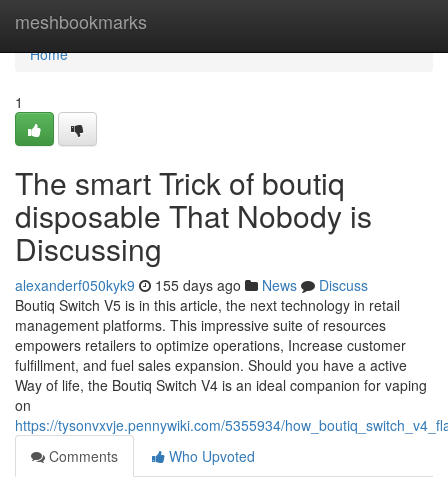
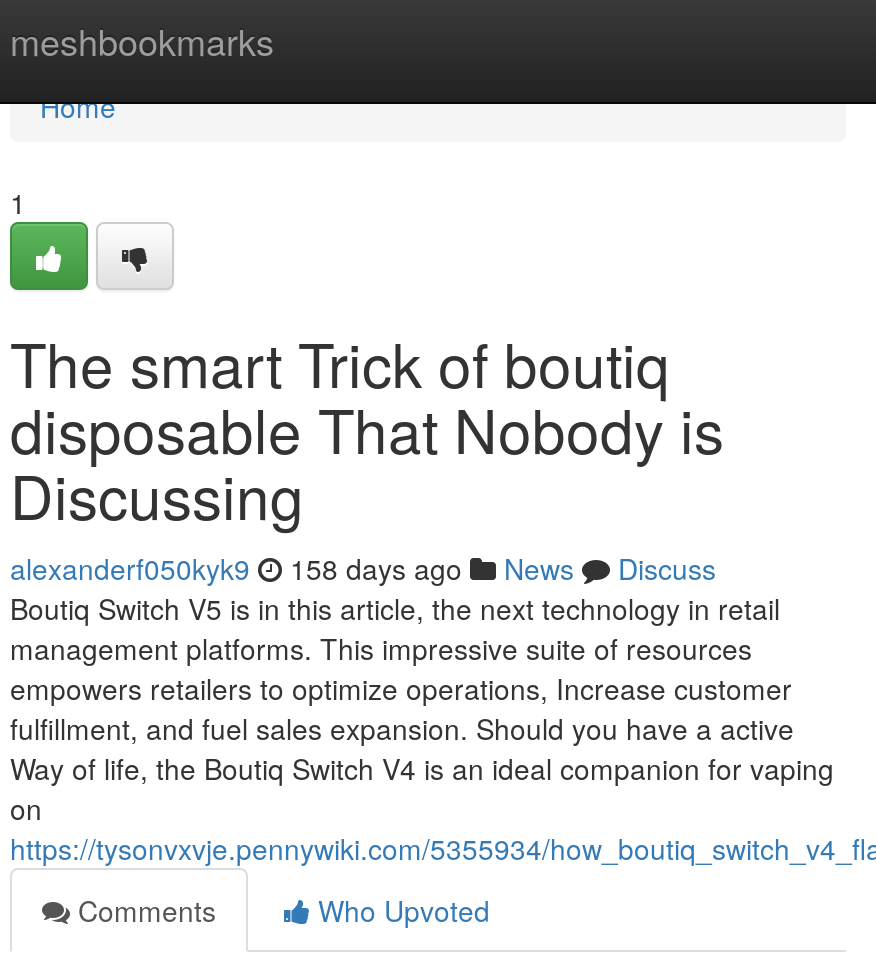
[15,275,368,295] alexanderf050kyk9 155 days ago News Discuss -> [10,548,716,588] alexanderf050kyk9 158 days ago News Discuss

